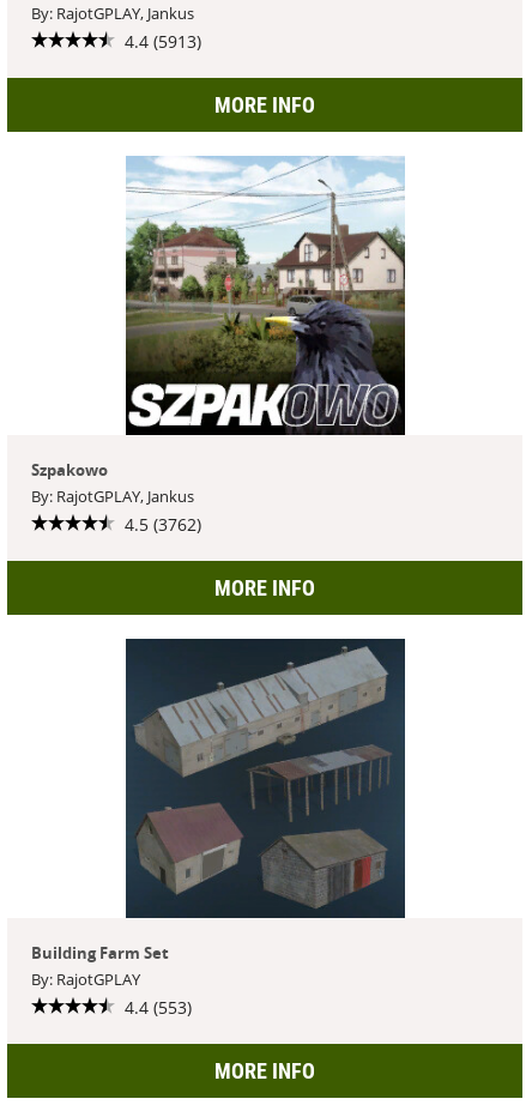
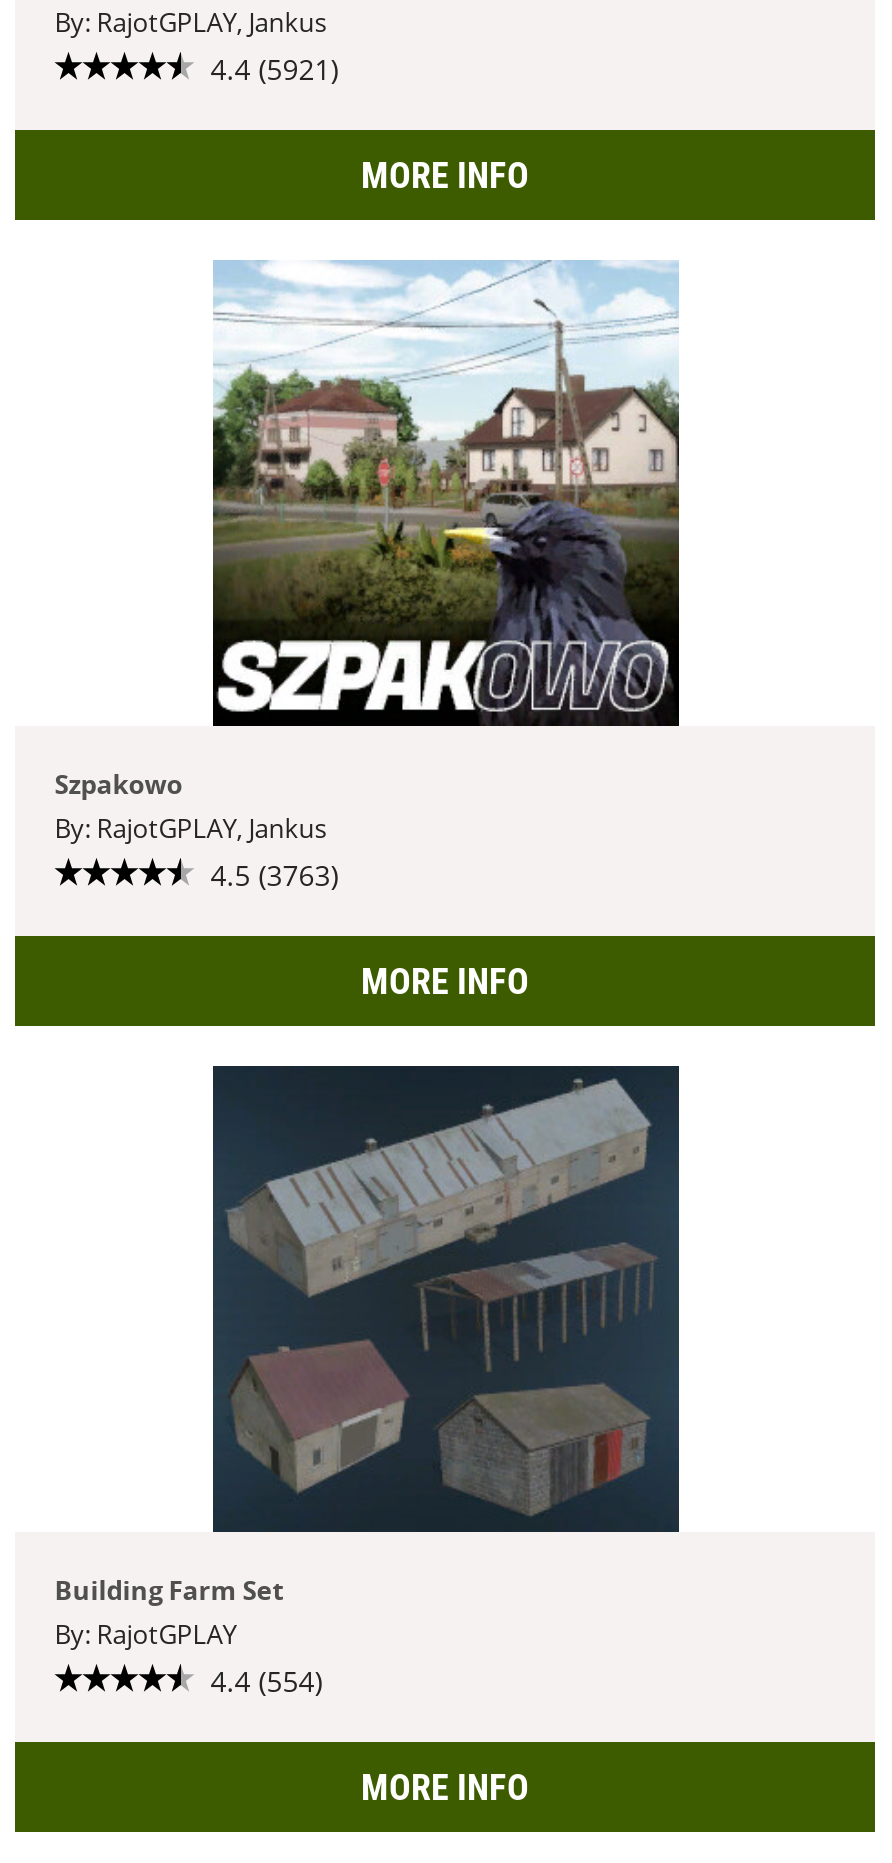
[124,30,201,53] 4.4 (5913) -> [211,50,339,88] 4.4 (5921)
[124,513,201,536] 4.5 (3762) -> [211,856,339,894] 4.5 (3763)
[124,996,191,1019] 4.4 (553) -> [211,1662,323,1700] 4.4 (554)

